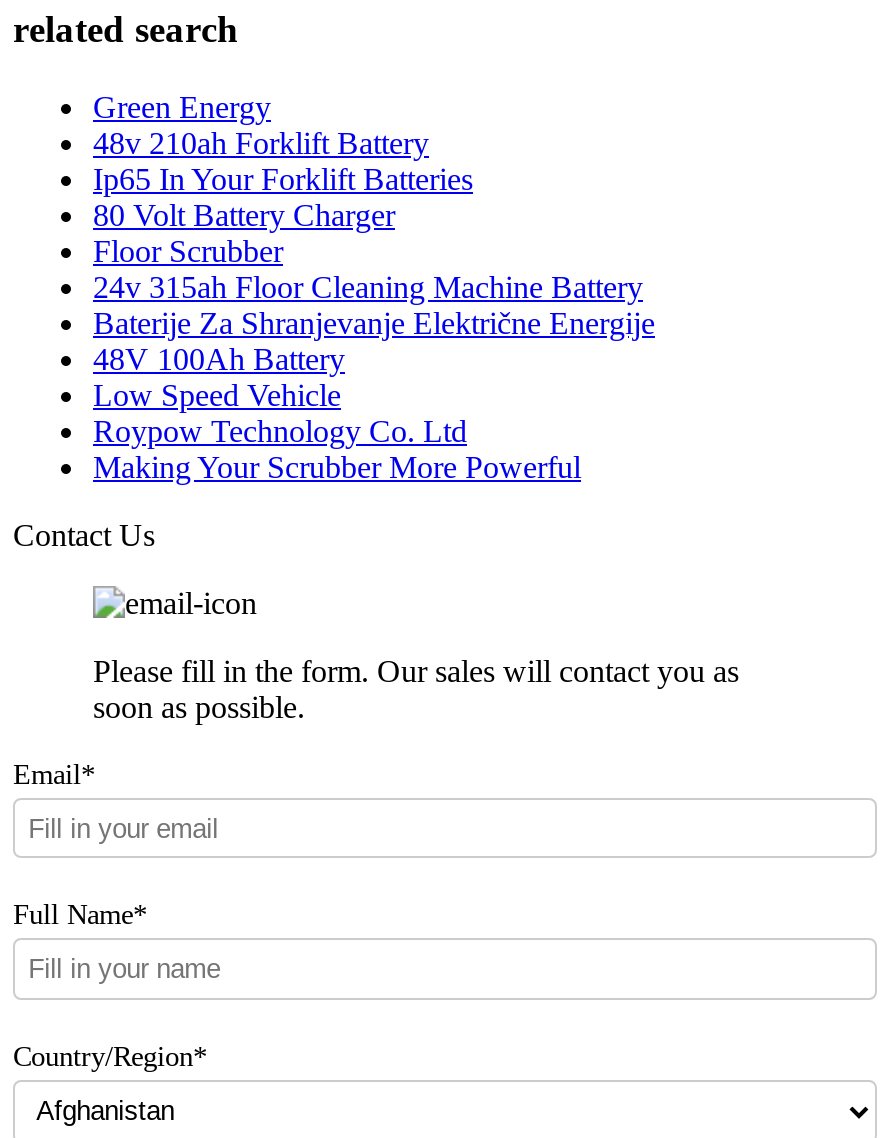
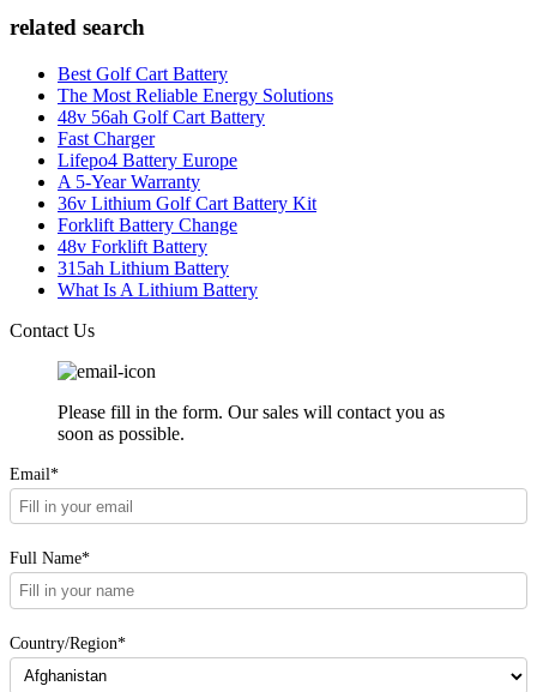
[93,90,655,484] Green Energy | 48v 210ah Forklift Battery | Ip65 In Your Forklift Batteries | 80 Volt Battery Charger | Floor Scrubber | 24v 315ah Floor Cleaning Machine Battery | Baterije Za Shranjevanje Električne Energije | 48V 100Ah Battery | Low Speed Vehicle | Roypow Technology Co. Ltd | Making Your Scrubber More Powerful -> [58,64,333,300] Best Golf Cart Battery | The Most Reliable Energy Solutions | 48v 56ah Golf Cart Battery | Fast Charger | Lifepo4 Battery Europe | A 5-Year Warranty | 36v Lithium Golf Cart Battery Kit | Forklift Battery Change | 48v Forklift Battery | 315ah Lithium Battery | What Is A Lithium Battery

